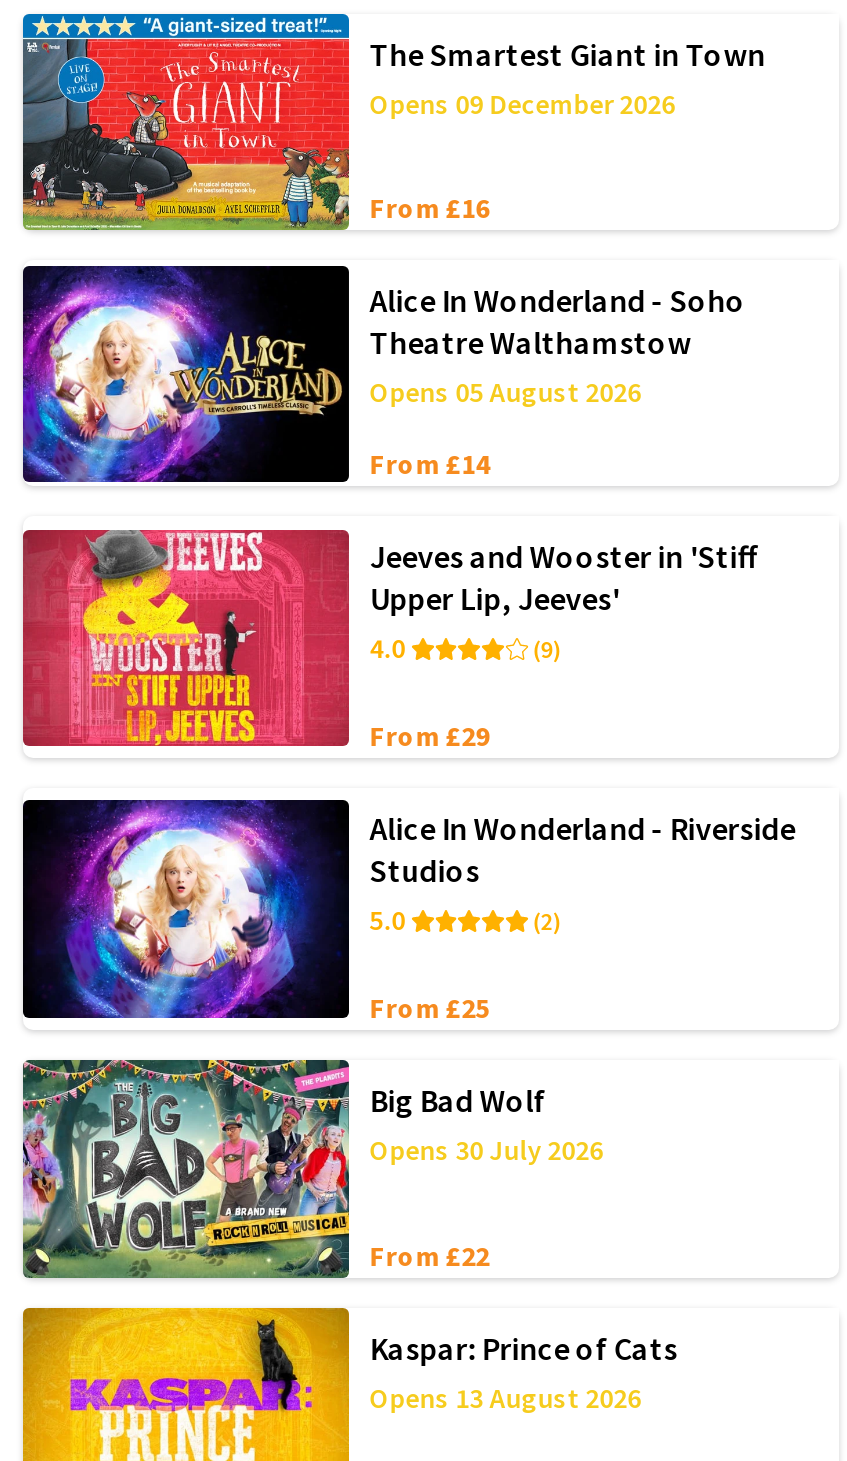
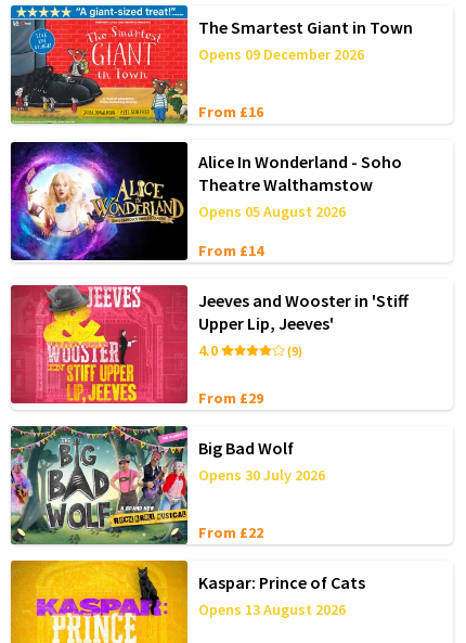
[21,797,795,1027] [image] | Alice In Wonderland - Riverside | Studios | 5.0 | (2) | From £25 -> none

